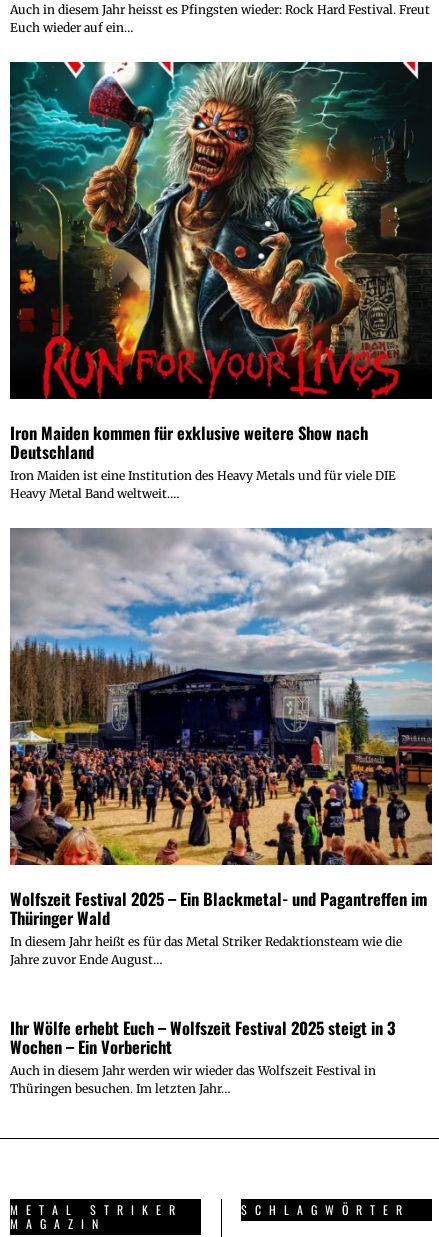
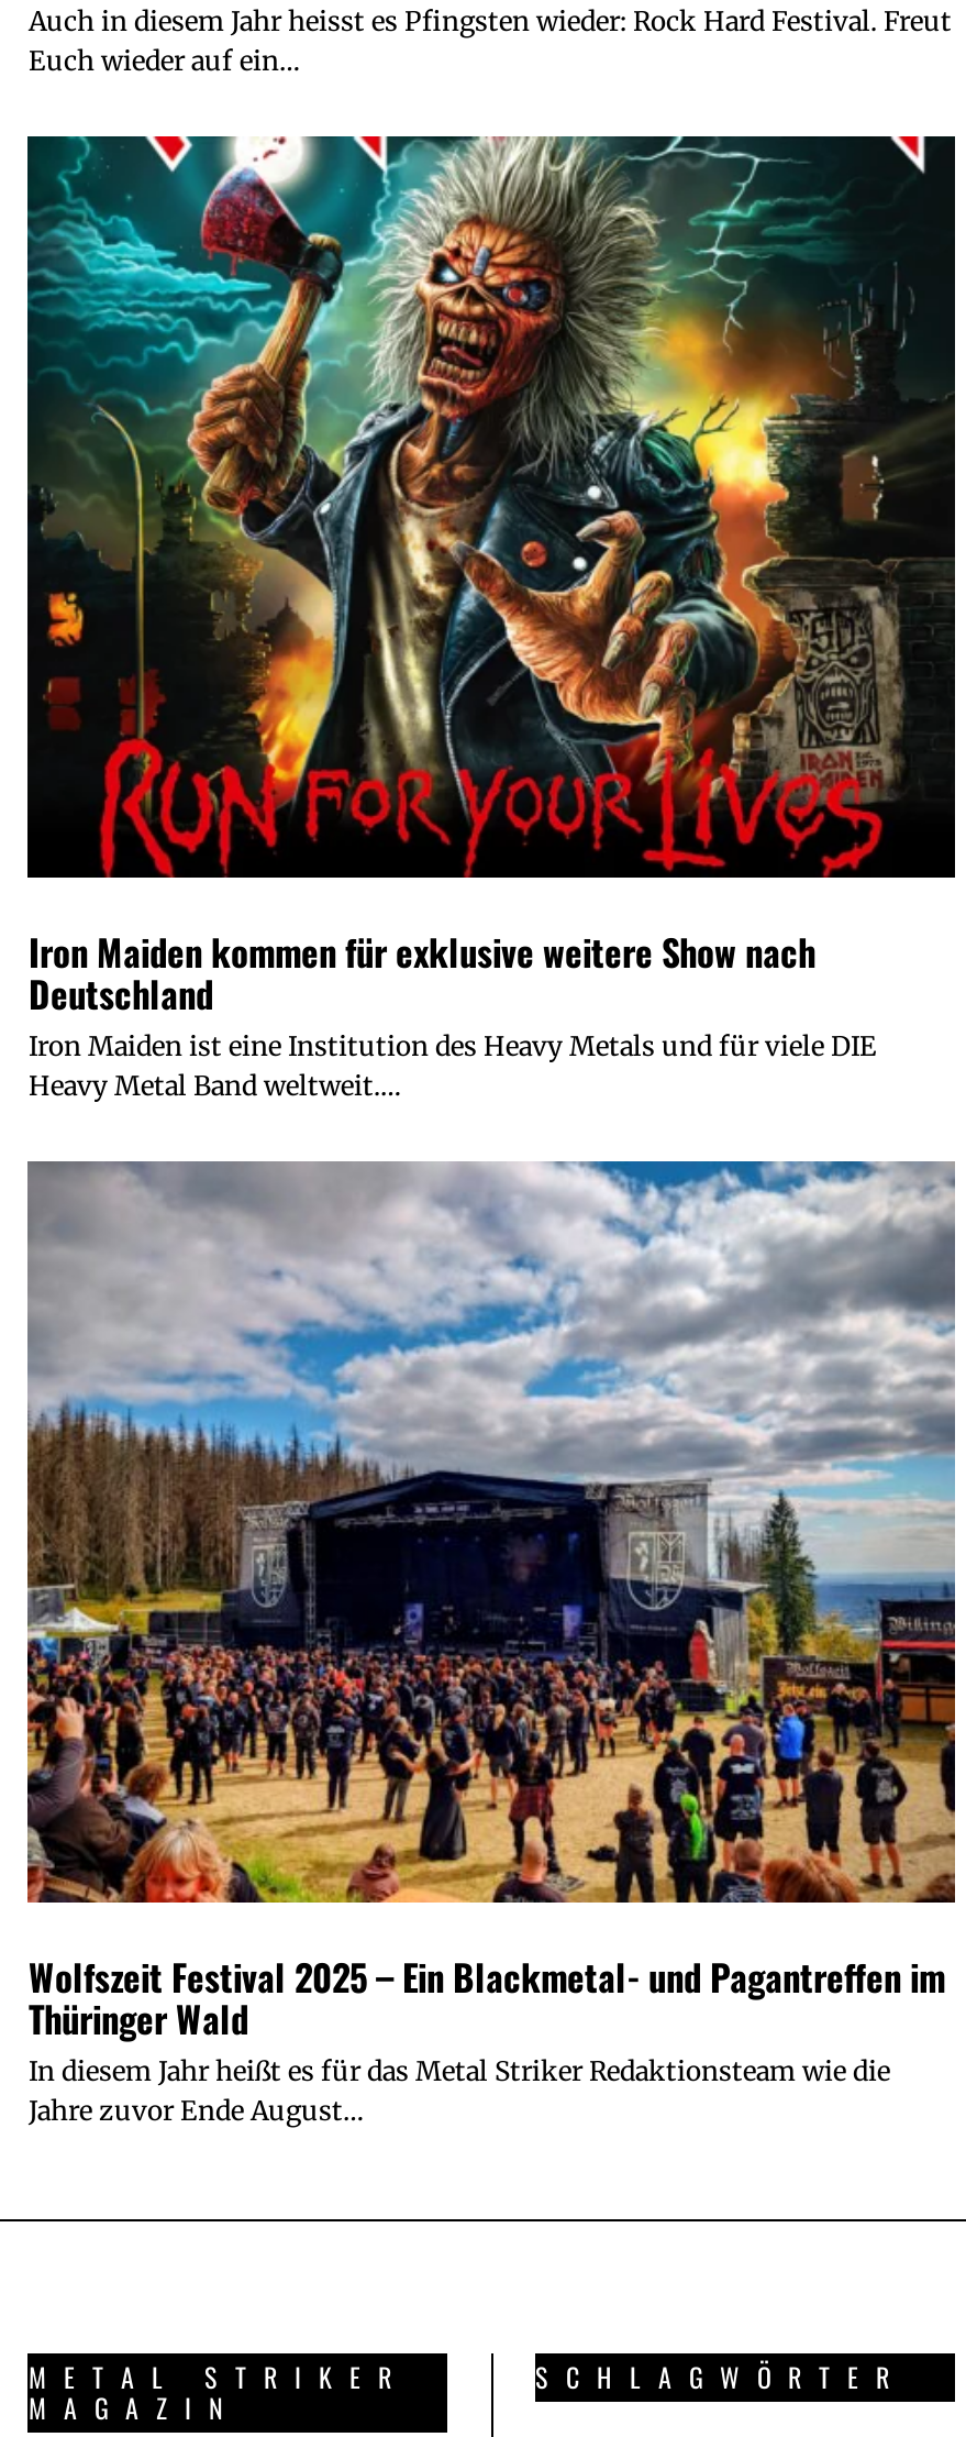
[10,1015,395,1096] Ihr Wölfe erhebt Euch – Wolfszeit Festival 2025 steigt in 3 | Wochen – Ein Vorbericht | Auch in diesem Jahr werden wir wieder das Wolfszeit Festival in | Thüringen besuchen. Im letzten Jahr… -> none

